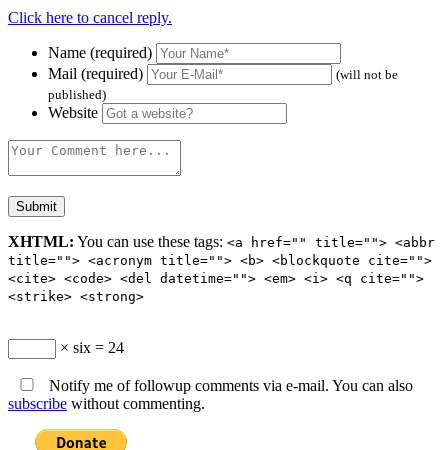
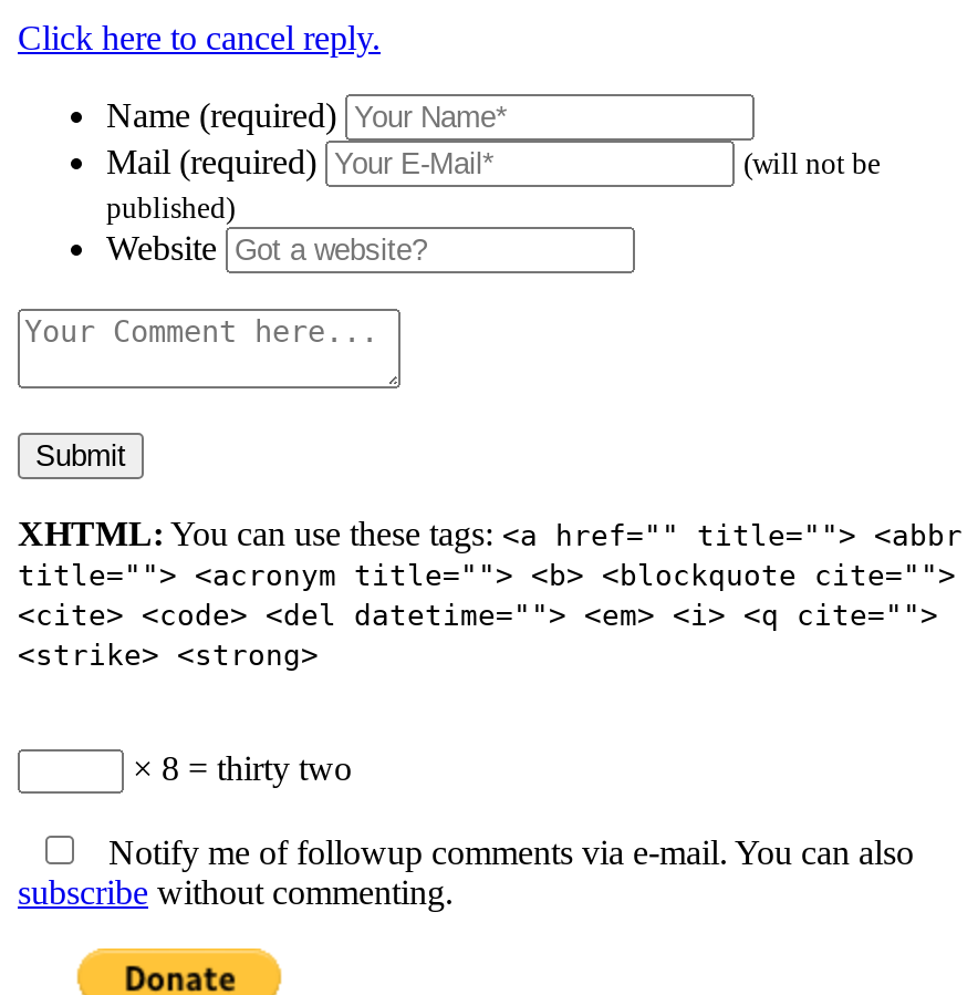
[56,339,124,356] × six = 24 -> [124,749,352,786] × 8 = thirty two

